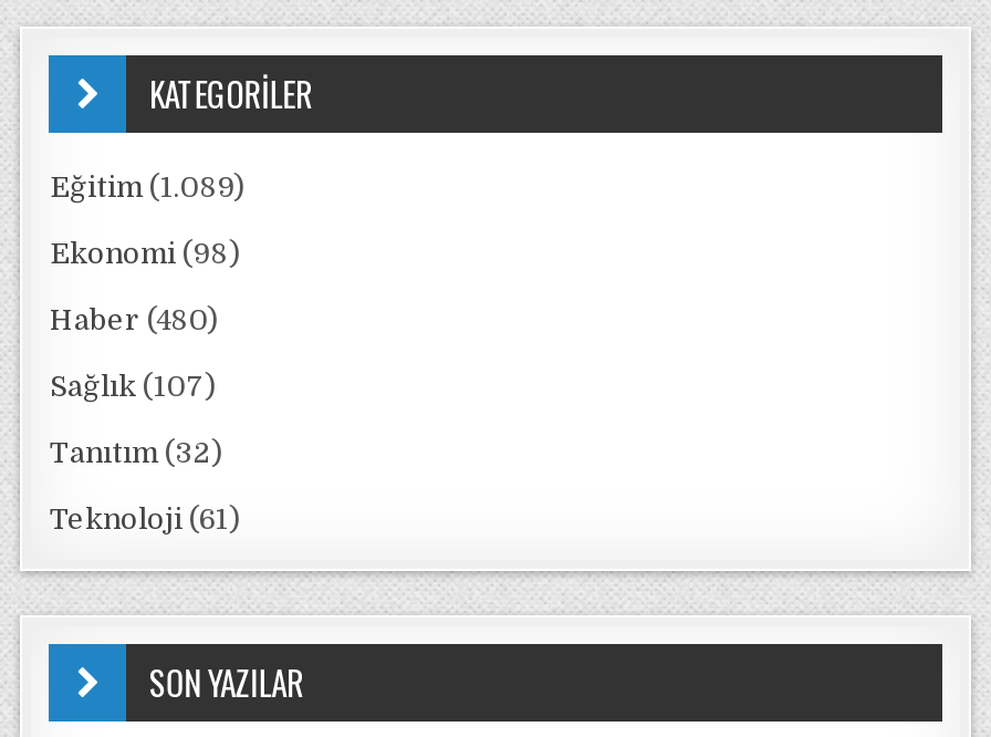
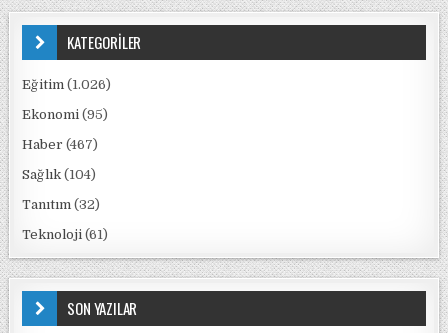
[50,170,244,204] Eğitim (1.089) -> [22,77,111,92] Eğitim (1.026)
[50,237,240,270] Ekonomi (98) -> [22,107,108,122] Ekonomi (95)
[50,303,218,336] Haber (480) -> [22,137,98,152] Haber (467)
[50,370,216,403] Sağlık (107) -> [22,167,96,182] Sağlık (104)

